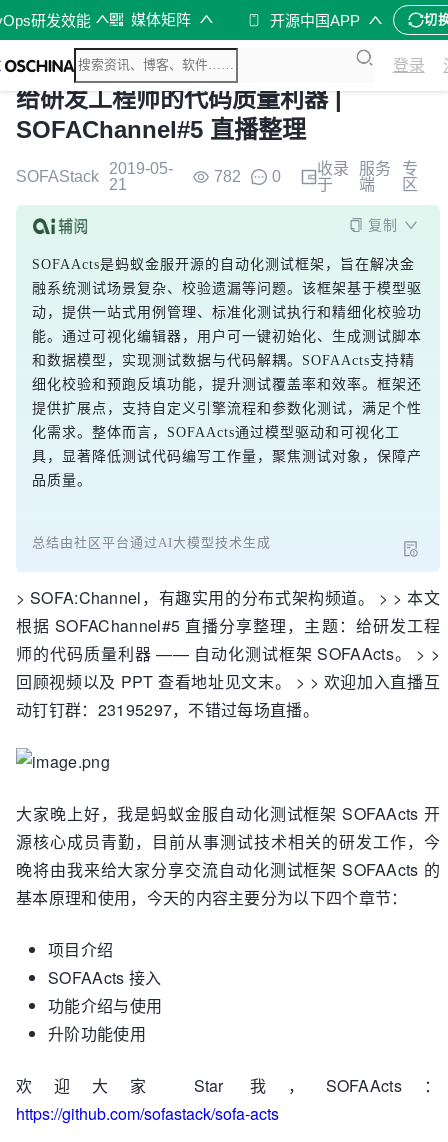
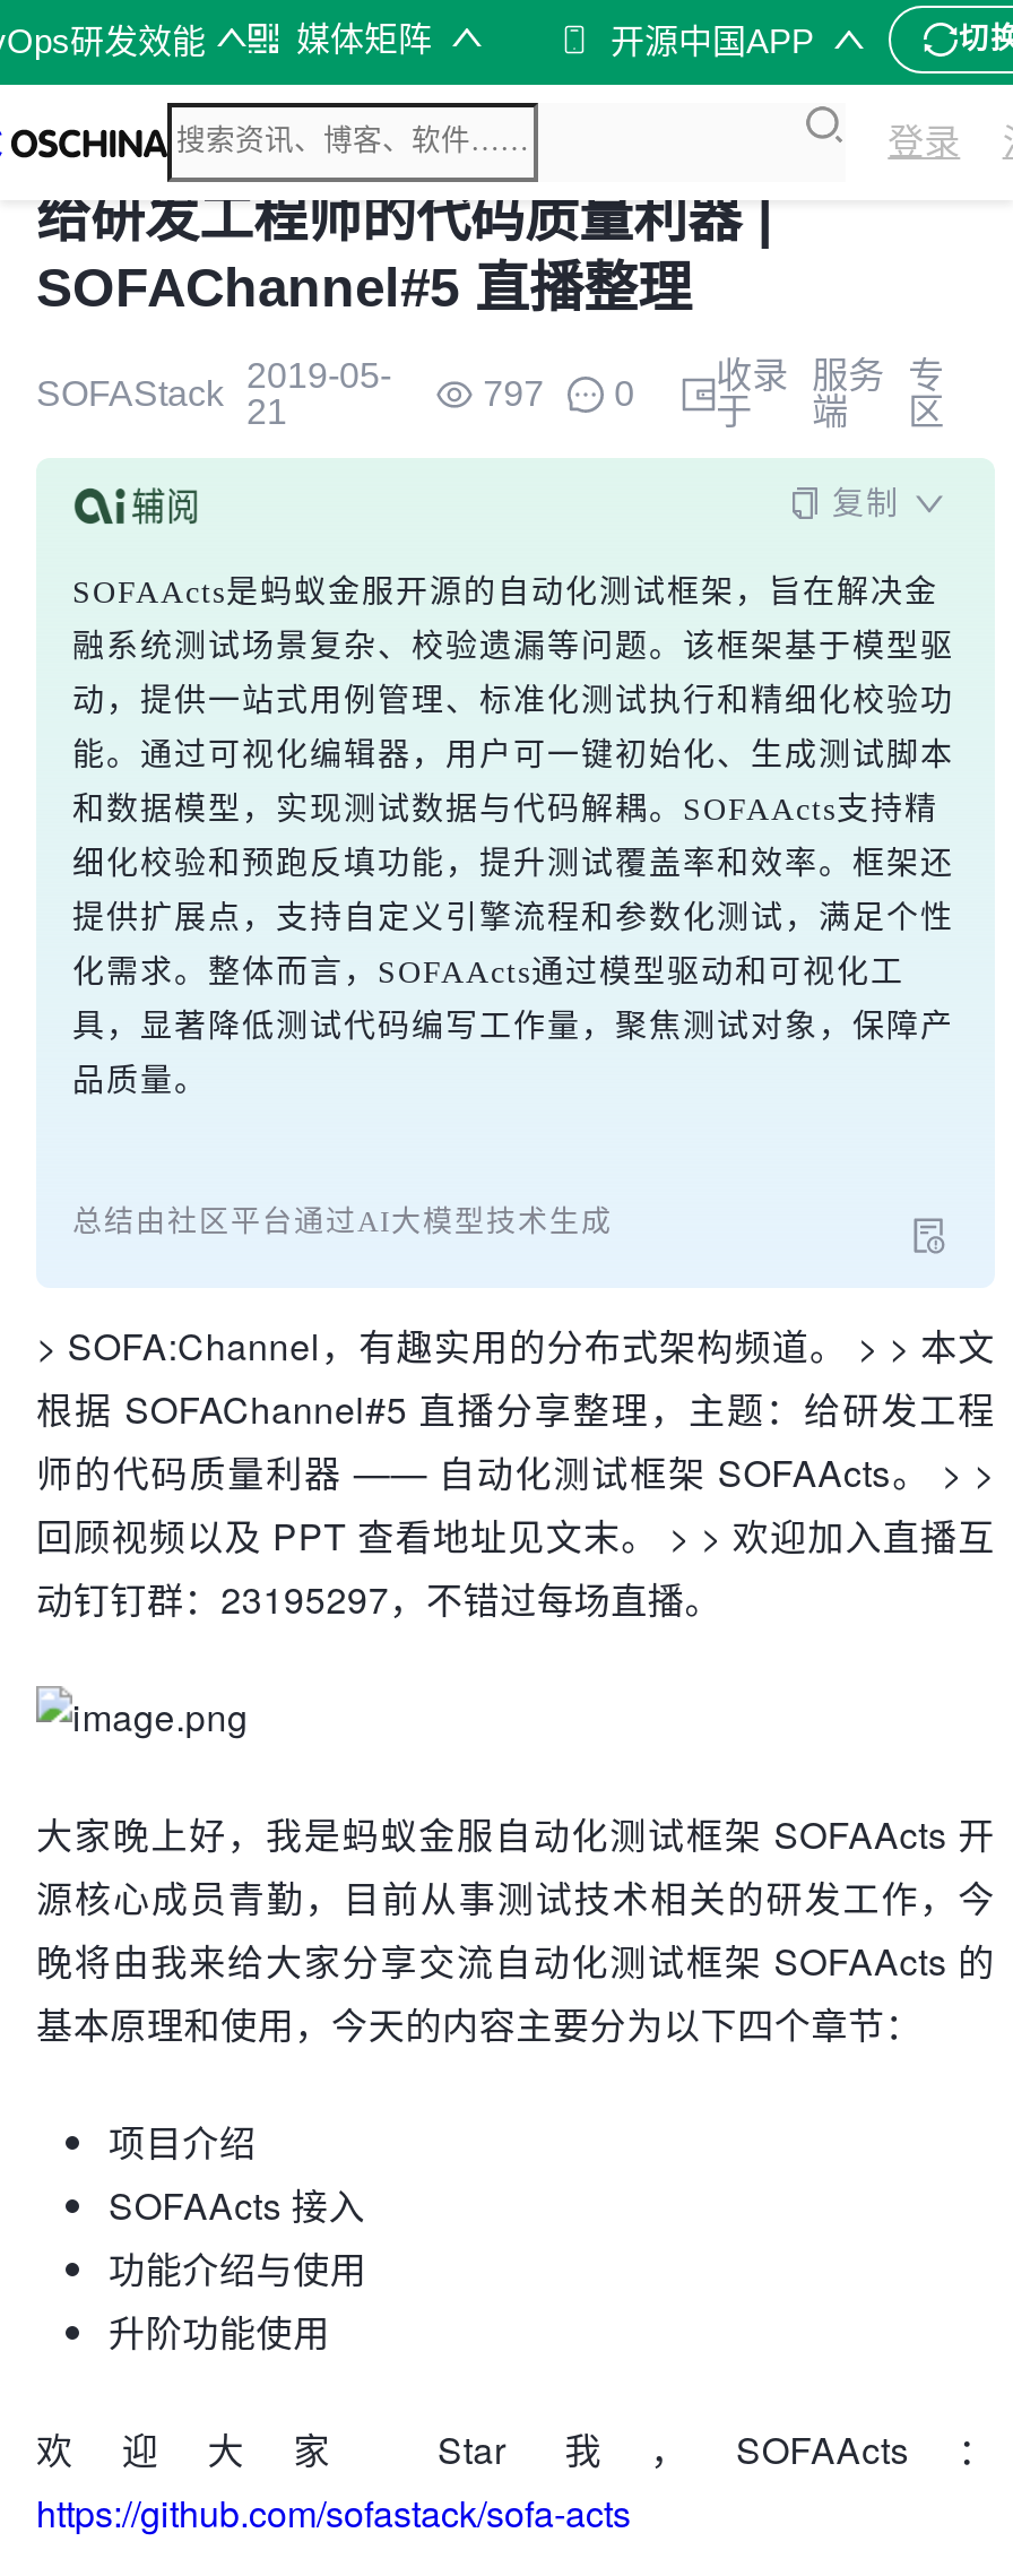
[214,168,281,185] 782 0 -> [483,374,635,413] 797 0

